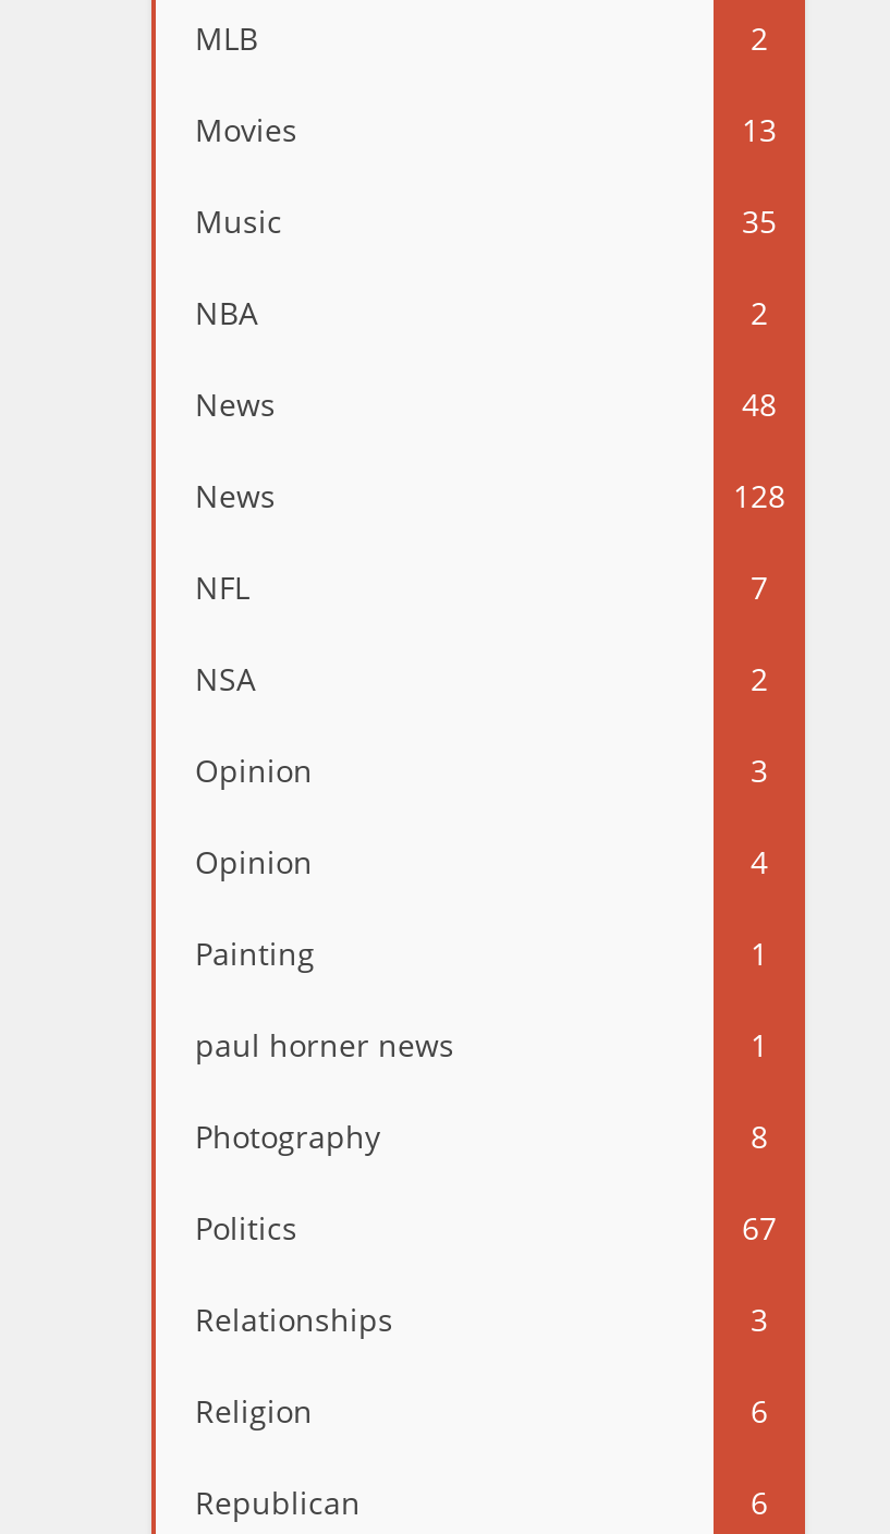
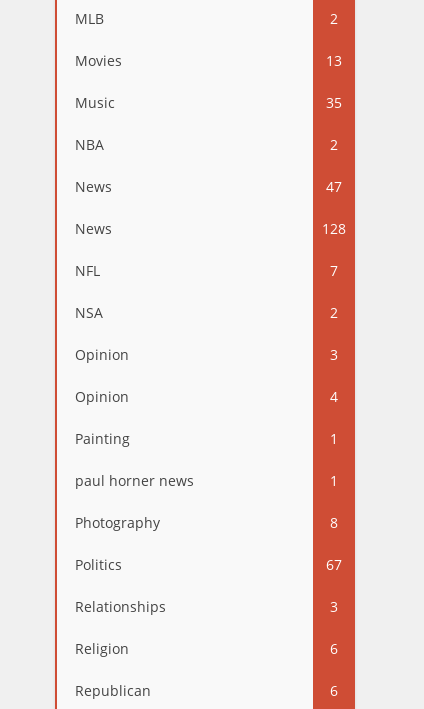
[742,383,777,424] 48 -> [326,177,342,196] 47

